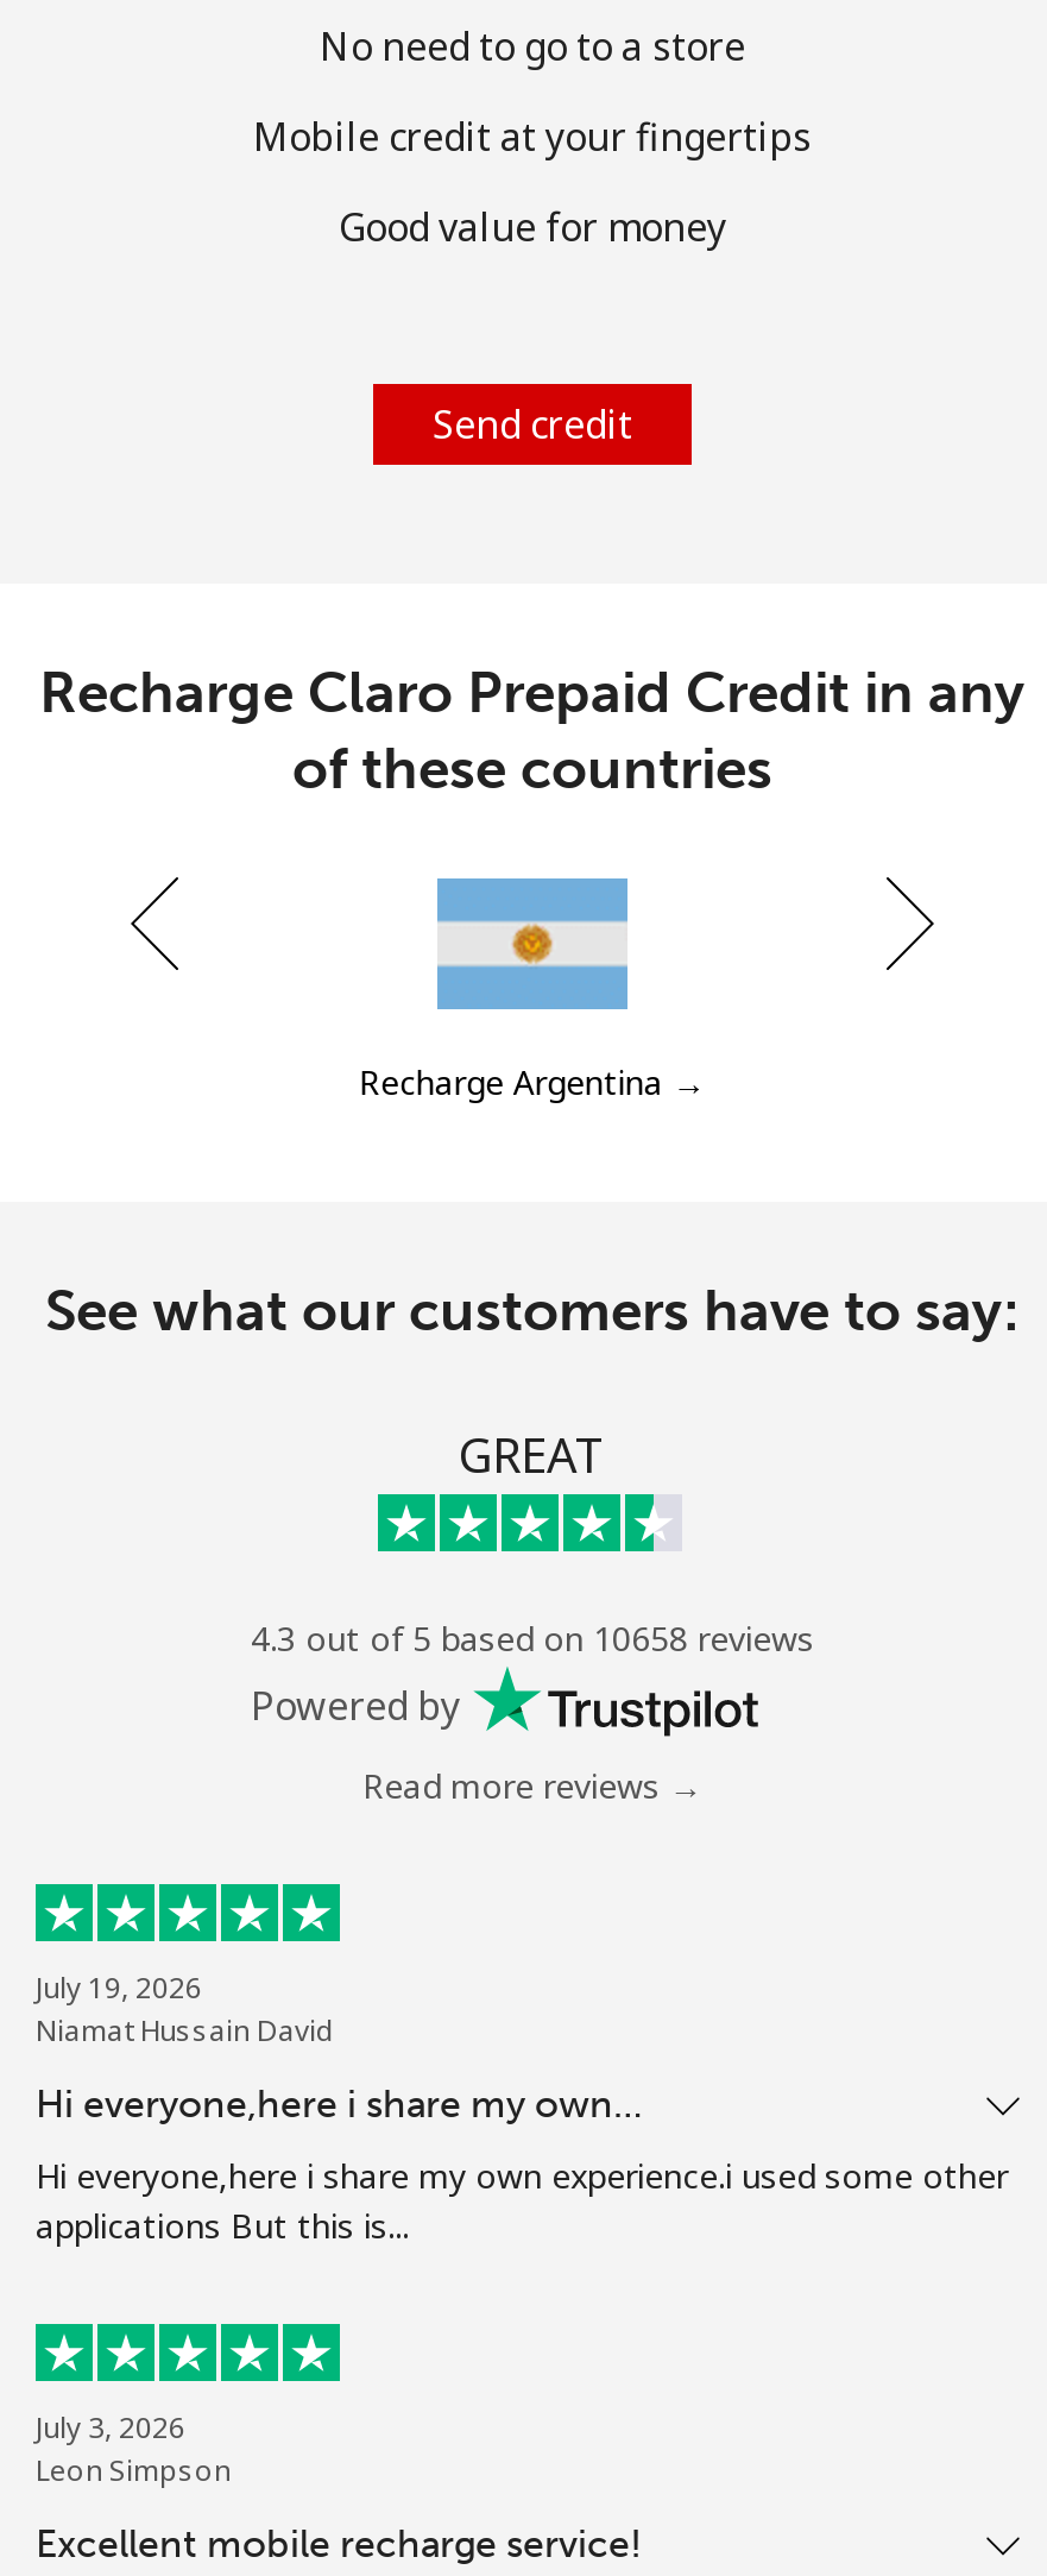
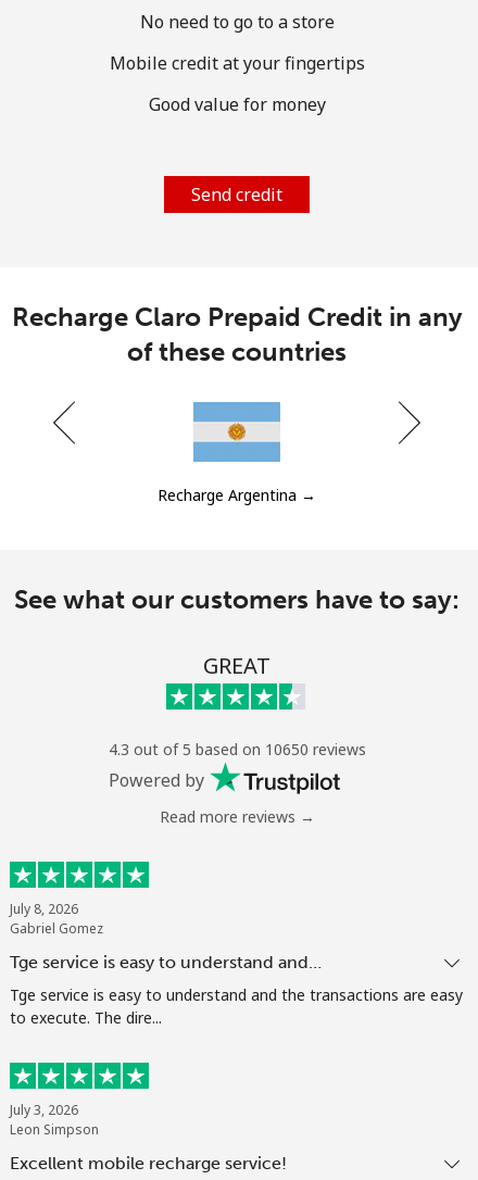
[251,1615,814,1660] 4.3 out of 5 based on 10658 reviews -> [108,739,366,759] 4.3 out of 5 based on 10650 reviews
[36,1967,335,2050] July 19, 2026 | Niamat Hussain David -> [10,899,103,937] July 8, 2026 | Gabriel Gomez
[36,2081,642,2126] Hi everyone,here i share my own… -> [10,951,322,972] Tge service is easy to understand and…
[36,2152,1008,2247] Hi everyone,here i share my own experience.i used some other | applications But this is... -> [10,984,463,1028] Tge service is easy to understand and the transactions are easy | to execute. The dire...

